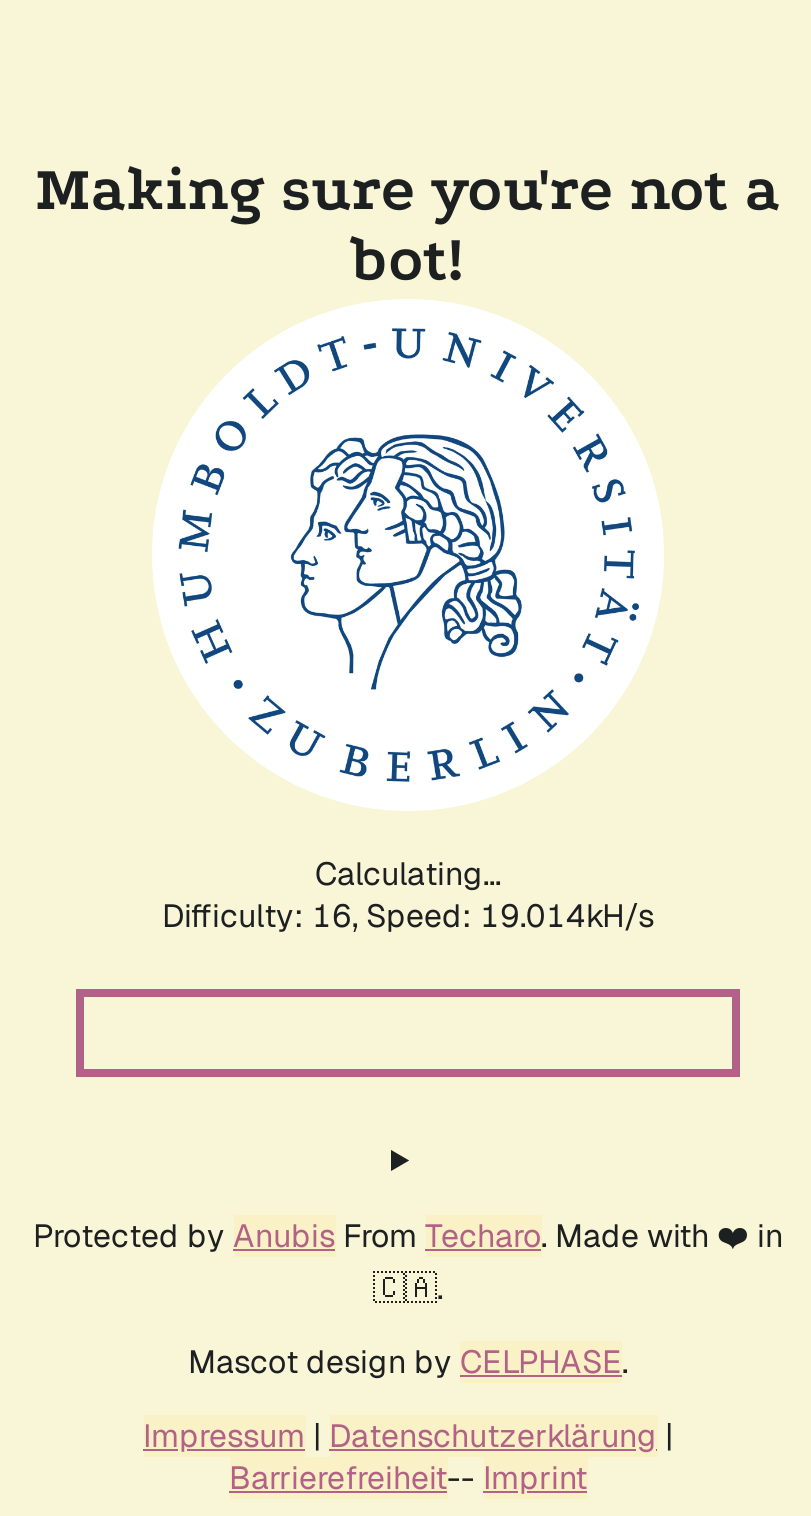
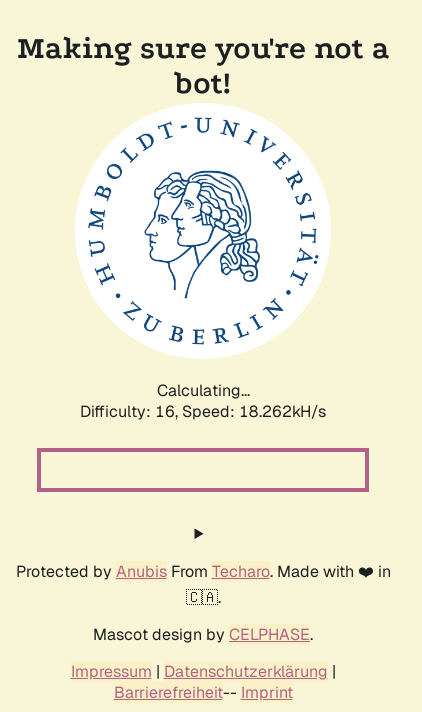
[162,895,654,937] Difficulty: 16, Speed: 19.014kH/s -> [80,401,326,422] Difficulty: 16, Speed: 18.262kH/s

